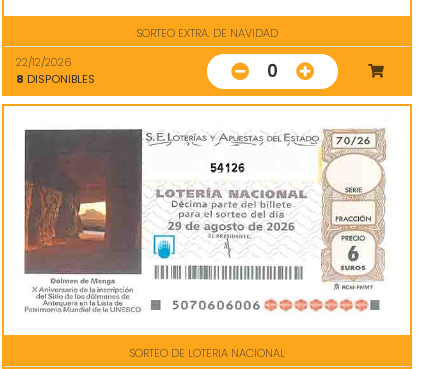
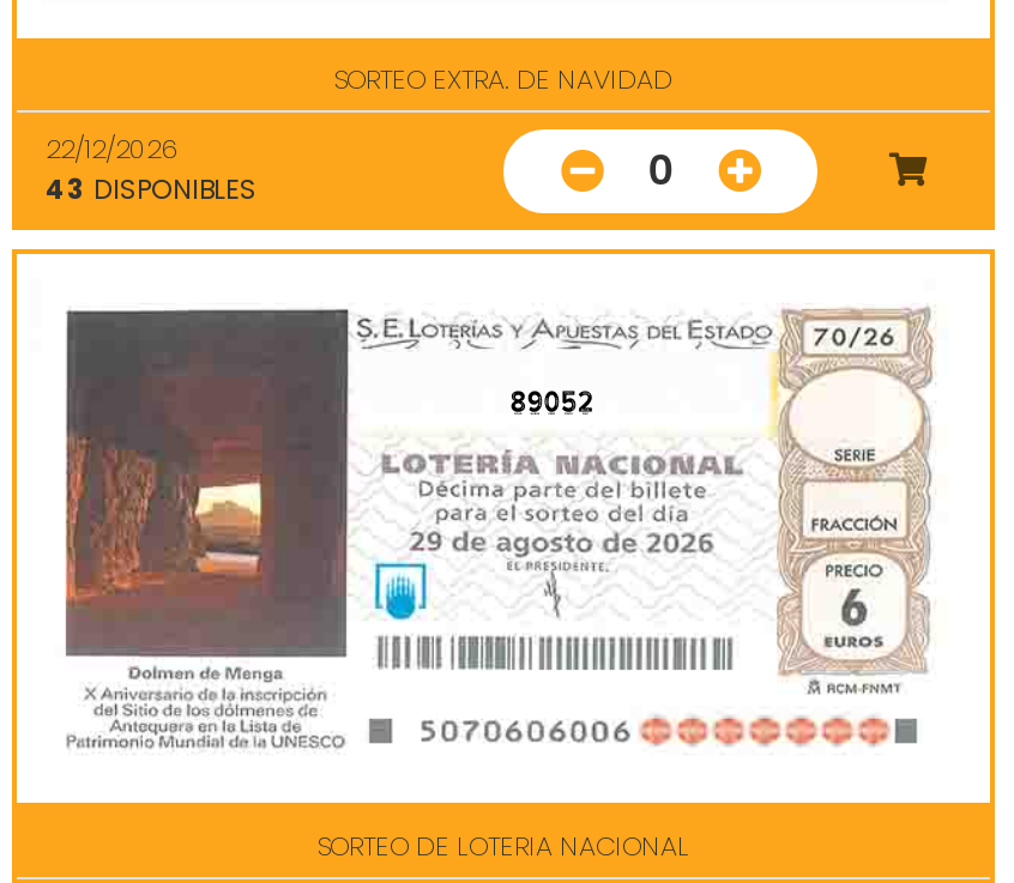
[16,71,95,87] 8 DISPONIBLES -> [46,171,256,209] 43 DISPONIBLES
[210,160,245,176] 54126 -> [510,383,594,421] 89052

